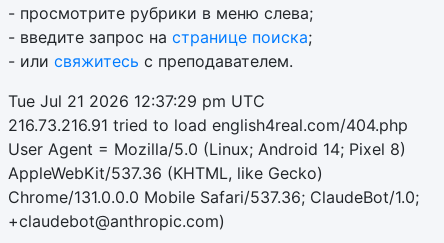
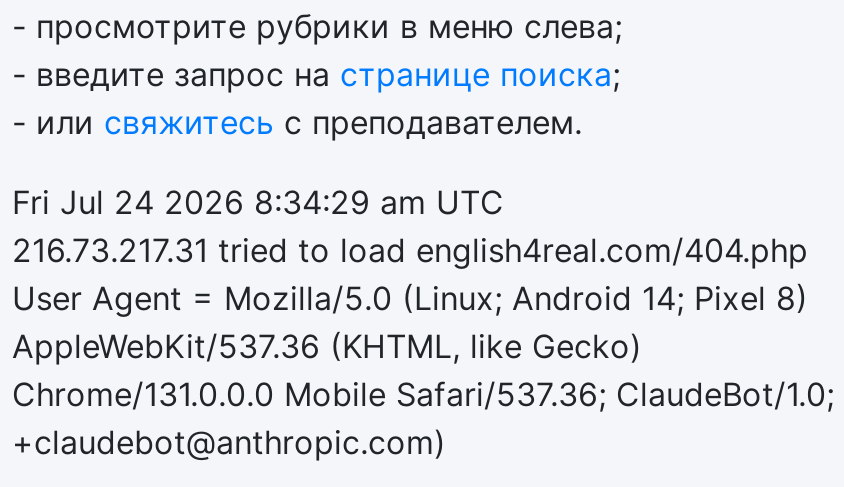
[8,91,265,111] Tue Jul 21 2026 12:37:29 pm UTC -> [12,182,504,222] Fri Jul 24 2026 8:34:29 am UTC
[8,115,408,135] 216.73.216.91 tried to load english4real.com/404.php -> [12,230,808,270] 216.73.217.31 tried to load english4real.com/404.php

